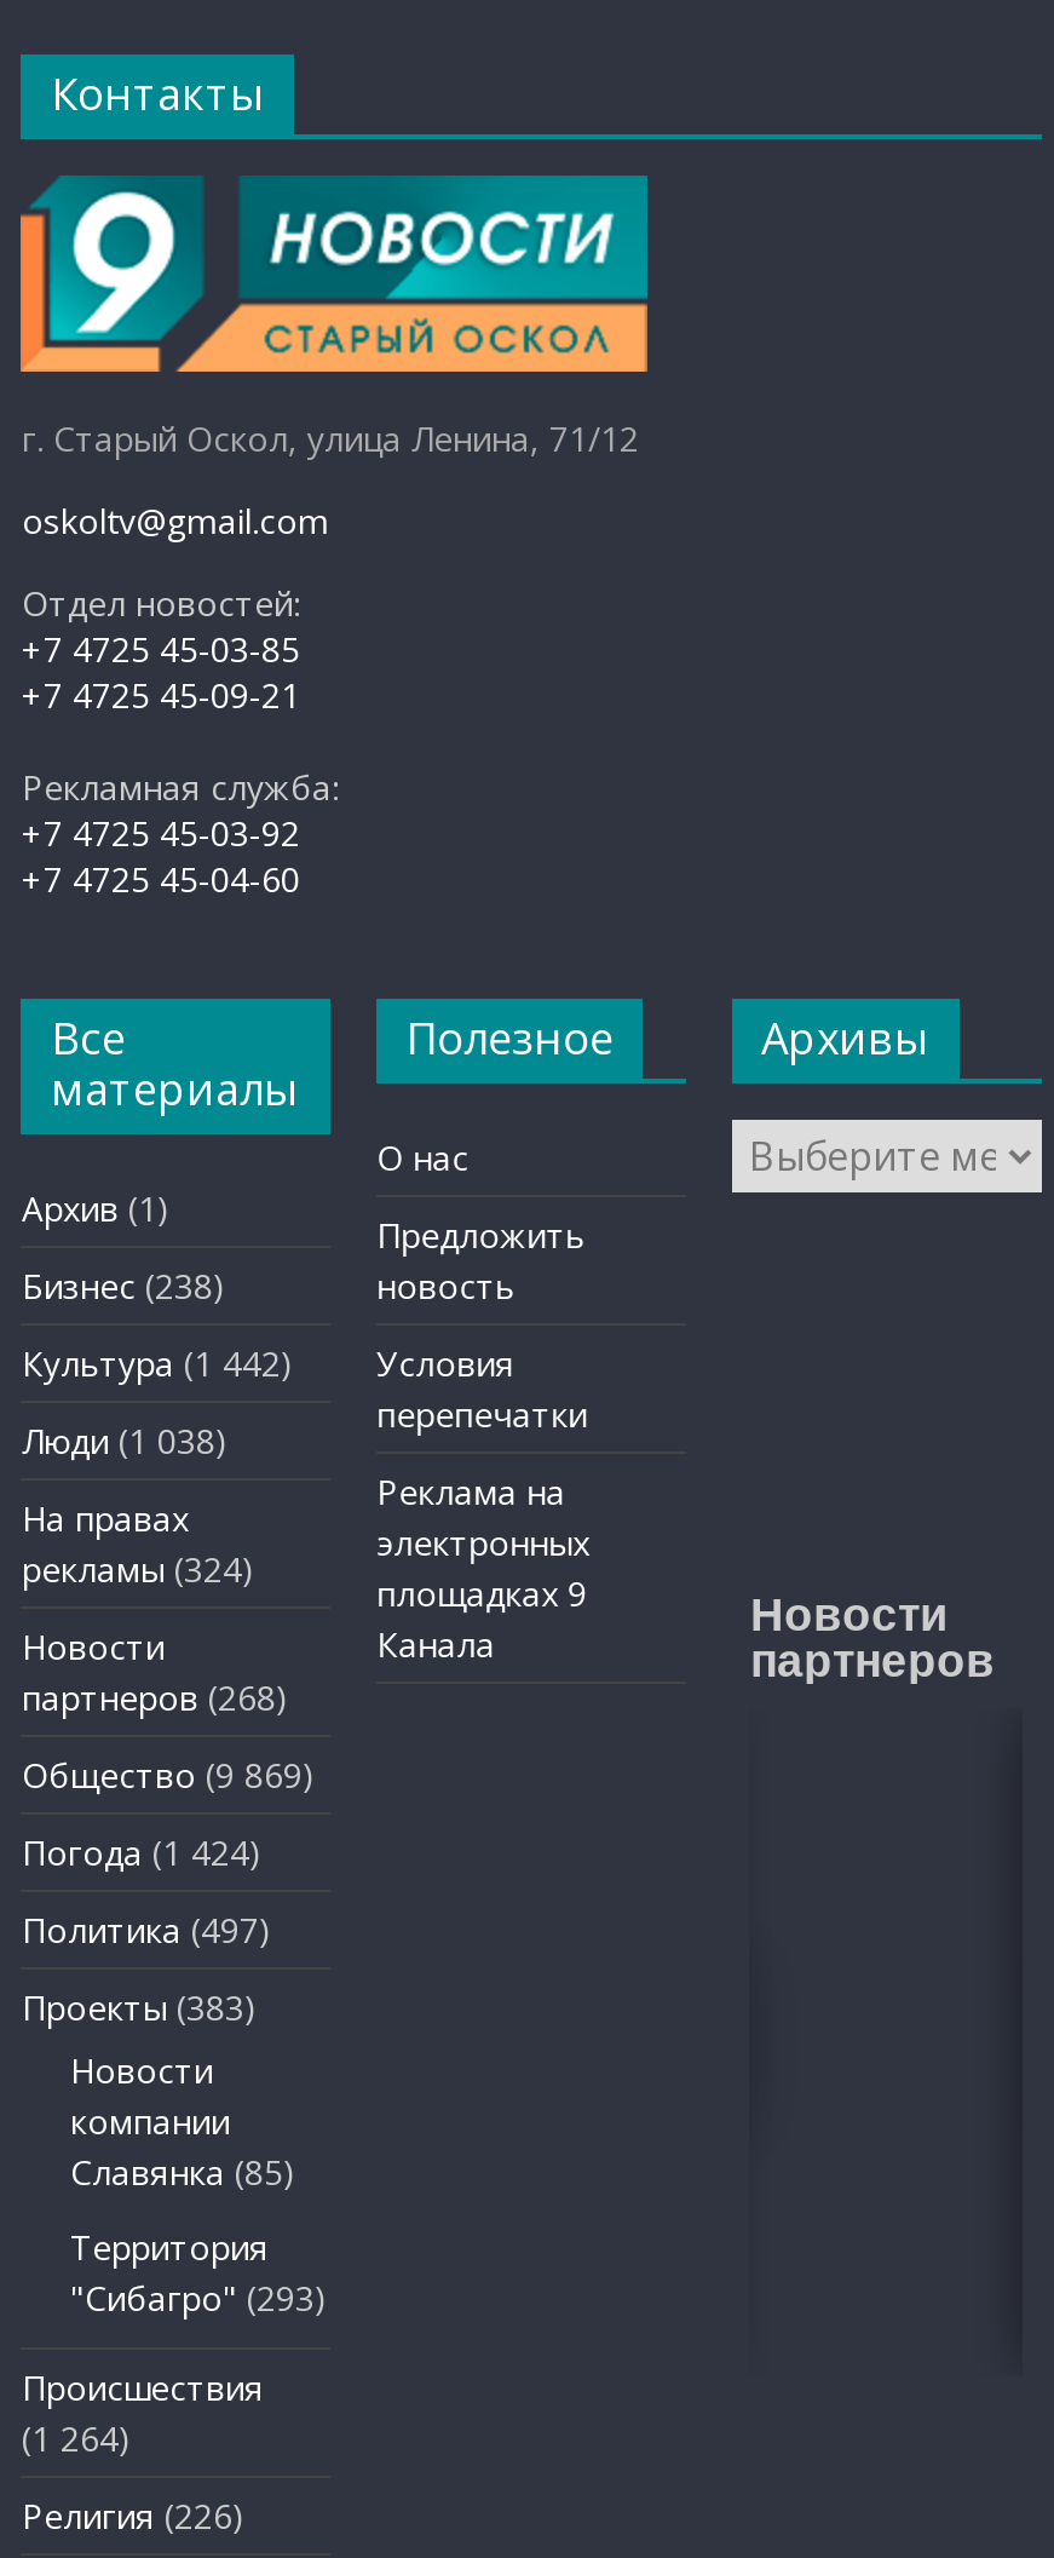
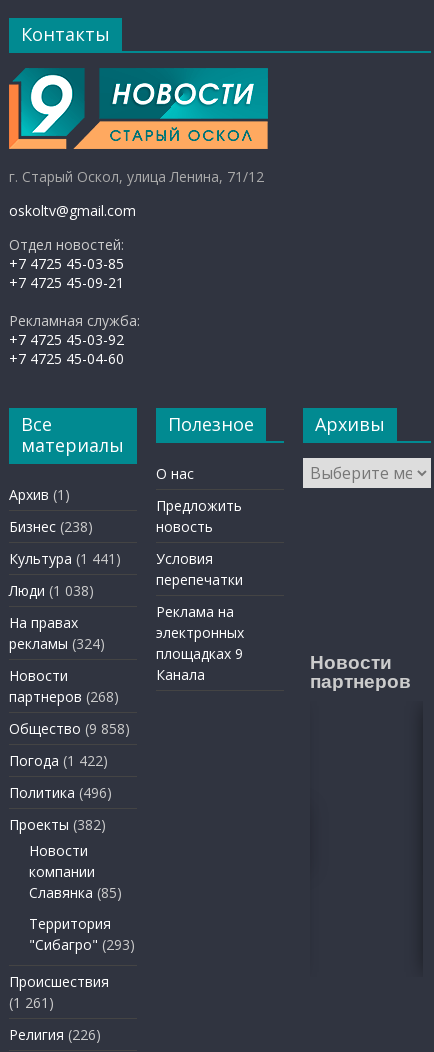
[22,1341,515,1387] Культура (1 442) Условия -> [9,549,213,568] Культура (1 441) Условия
[22,1753,314,1799] Общество (9 869) -> [9,719,130,738] Общество (9 858)
[22,1830,261,1876] Погода (1 424) -> [9,751,108,770] Погода (1 422)
[22,1908,271,1954] Политика (497) -> [9,783,112,802] Политика (496)
[22,1985,256,2031] Проекты (383) -> [9,815,106,834] Проекты (382)
[22,2416,130,2462] (1 264) -> [9,993,54,1012] (1 261)

